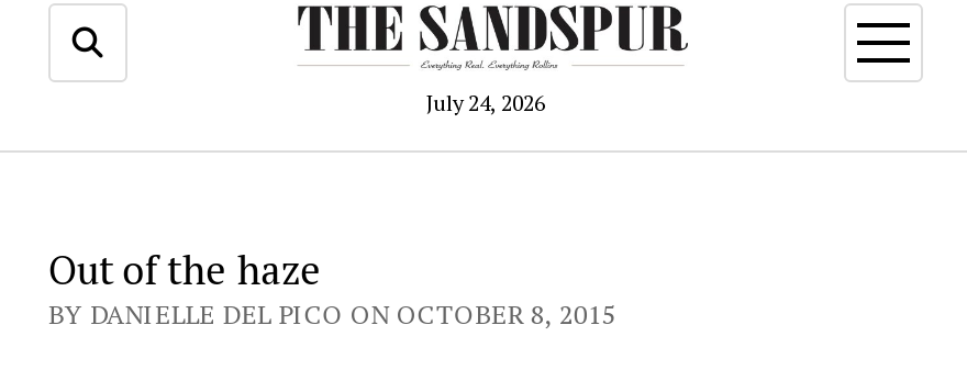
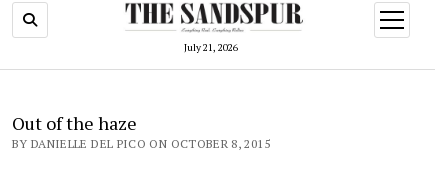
[426,88,545,117] July 24, 2026 -> [184,41,238,54] July 21, 2026

